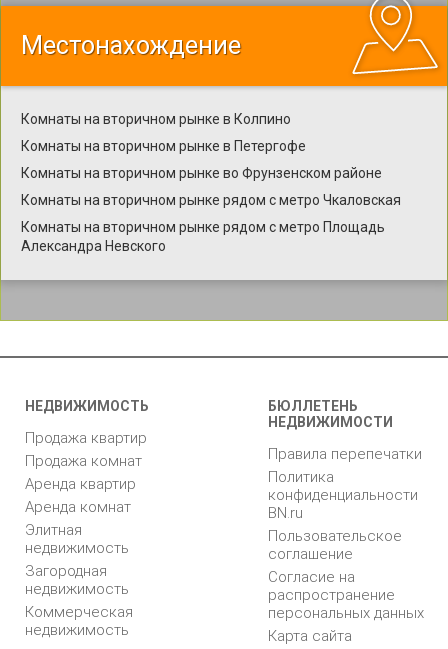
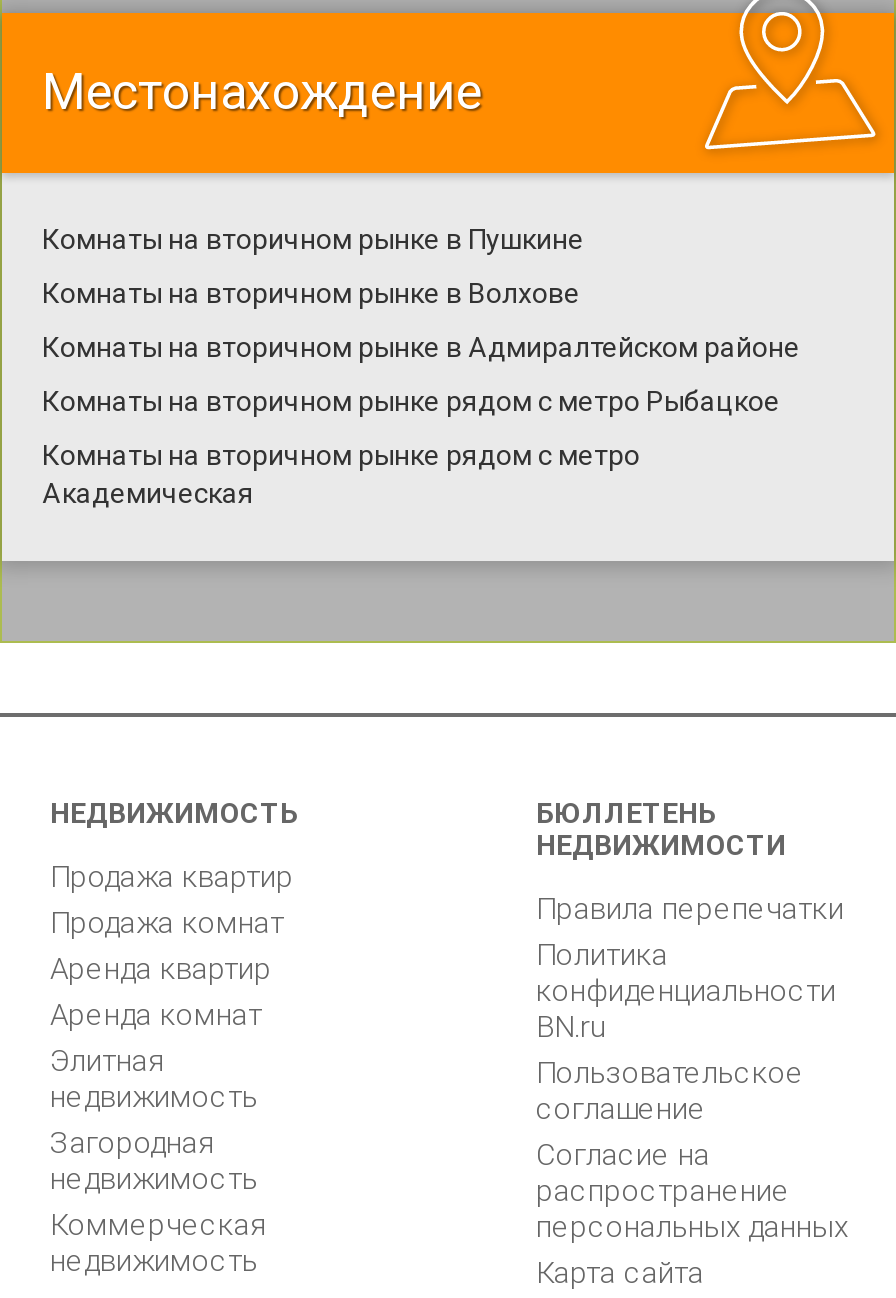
[21,111,291,127] Комнаты на вторичном рынке в Колпино -> [42,222,584,254] Комнаты на вторичном рынке в Пушкине
[21,138,306,154] Комнаты на вторичном рынке в Петергофе -> [42,276,580,308] Комнаты на вторичном рынке в Волхове
[21,165,382,181] Комнаты на вторичном рынке во Фрунзенском районе -> [42,330,800,362] Комнаты на вторичном рынке в Адмиралтейском районе
[21,192,401,208] Комнаты на вторичном рынке рядом с метро Чкаловская -> [42,384,780,416] Комнаты на вторичном рынке рядом с метро Рыбацкое
[21,219,385,254] Комнаты на вторичном рынке рядом с метро Площадь | Александра Невского -> [42,438,640,508] Комнаты на вторичном рынке рядом с метро | Академическая

